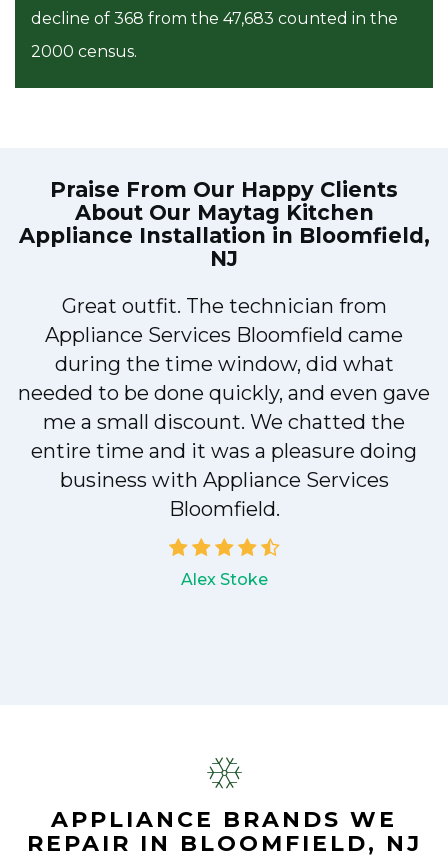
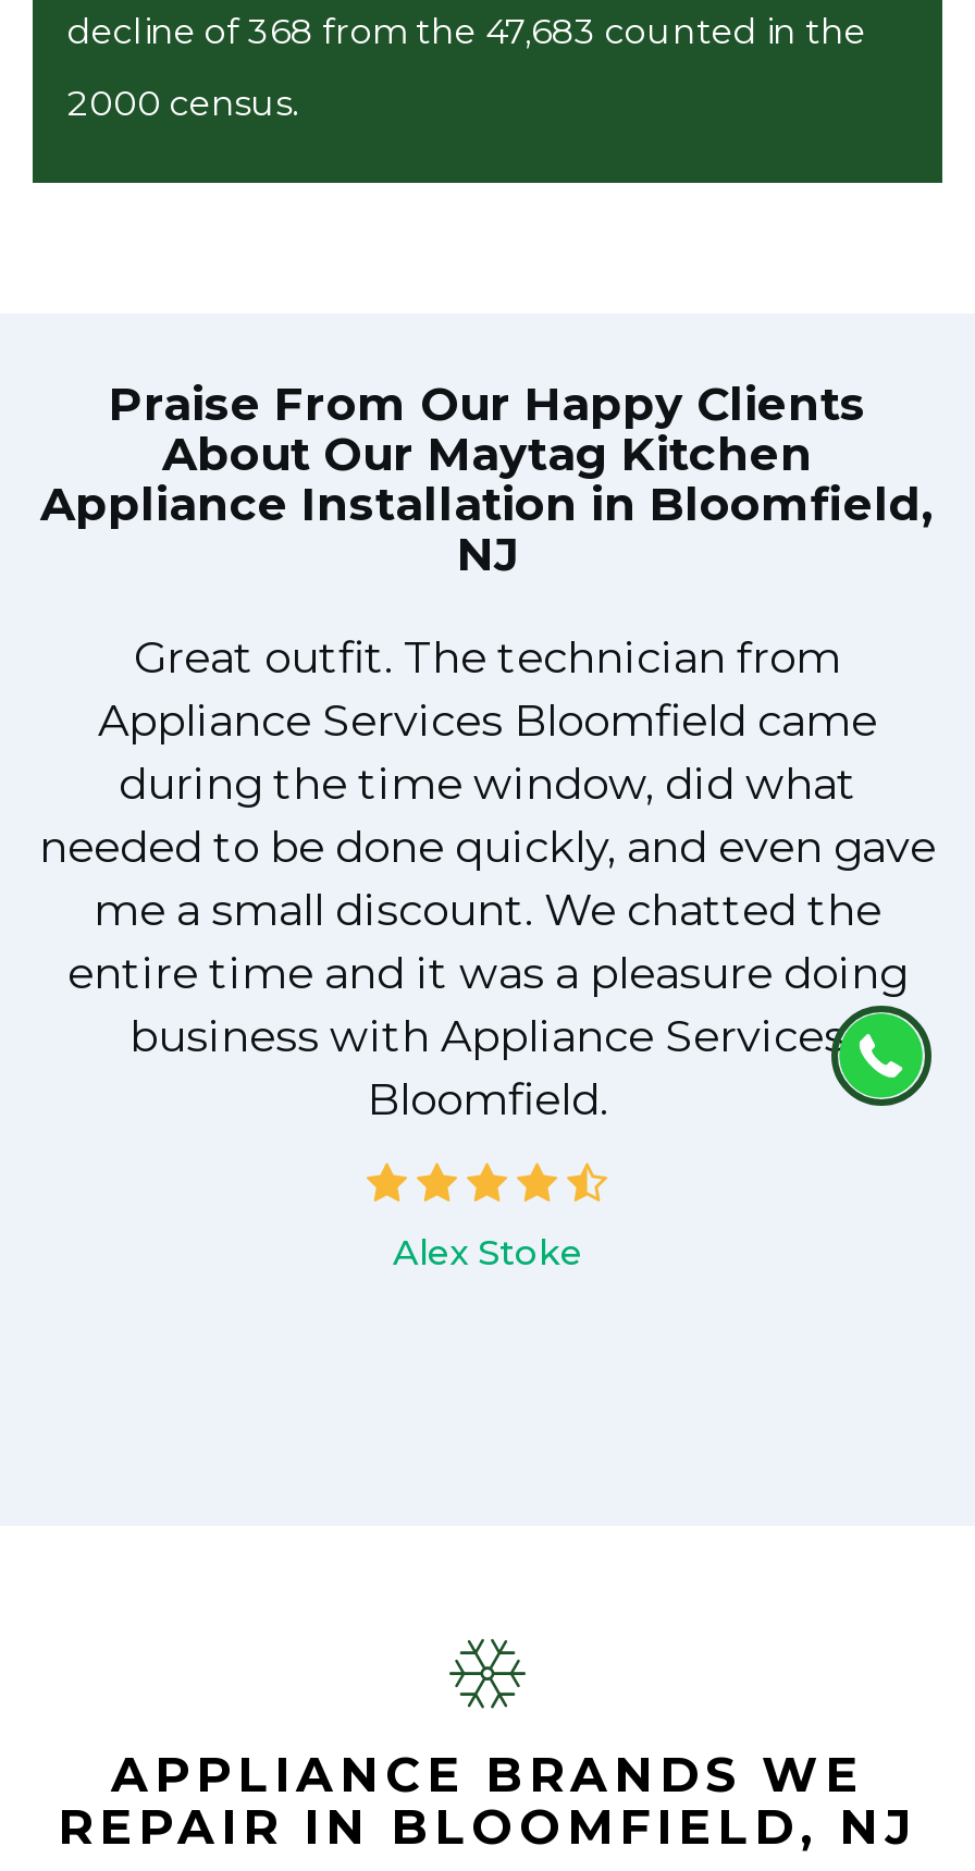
none -> [831,1006,934,1108] [image]

